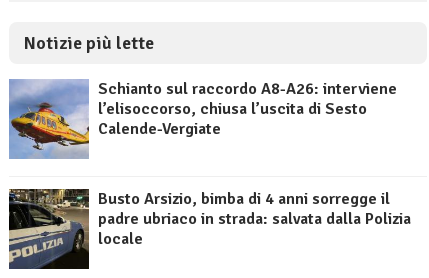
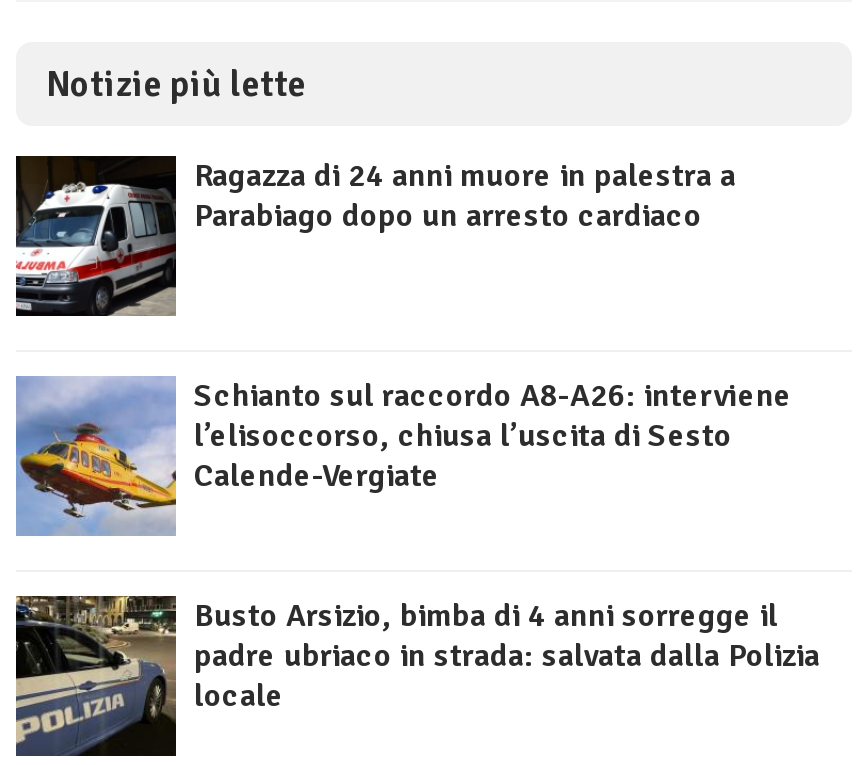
none -> [14,154,736,318] [image] | Ragazza di 24 anni muore in palestra a | Parabiago dopo un arresto cardiaco

